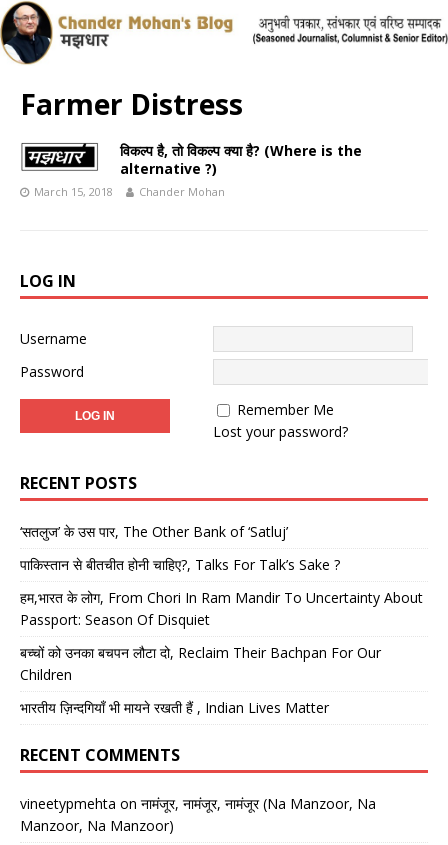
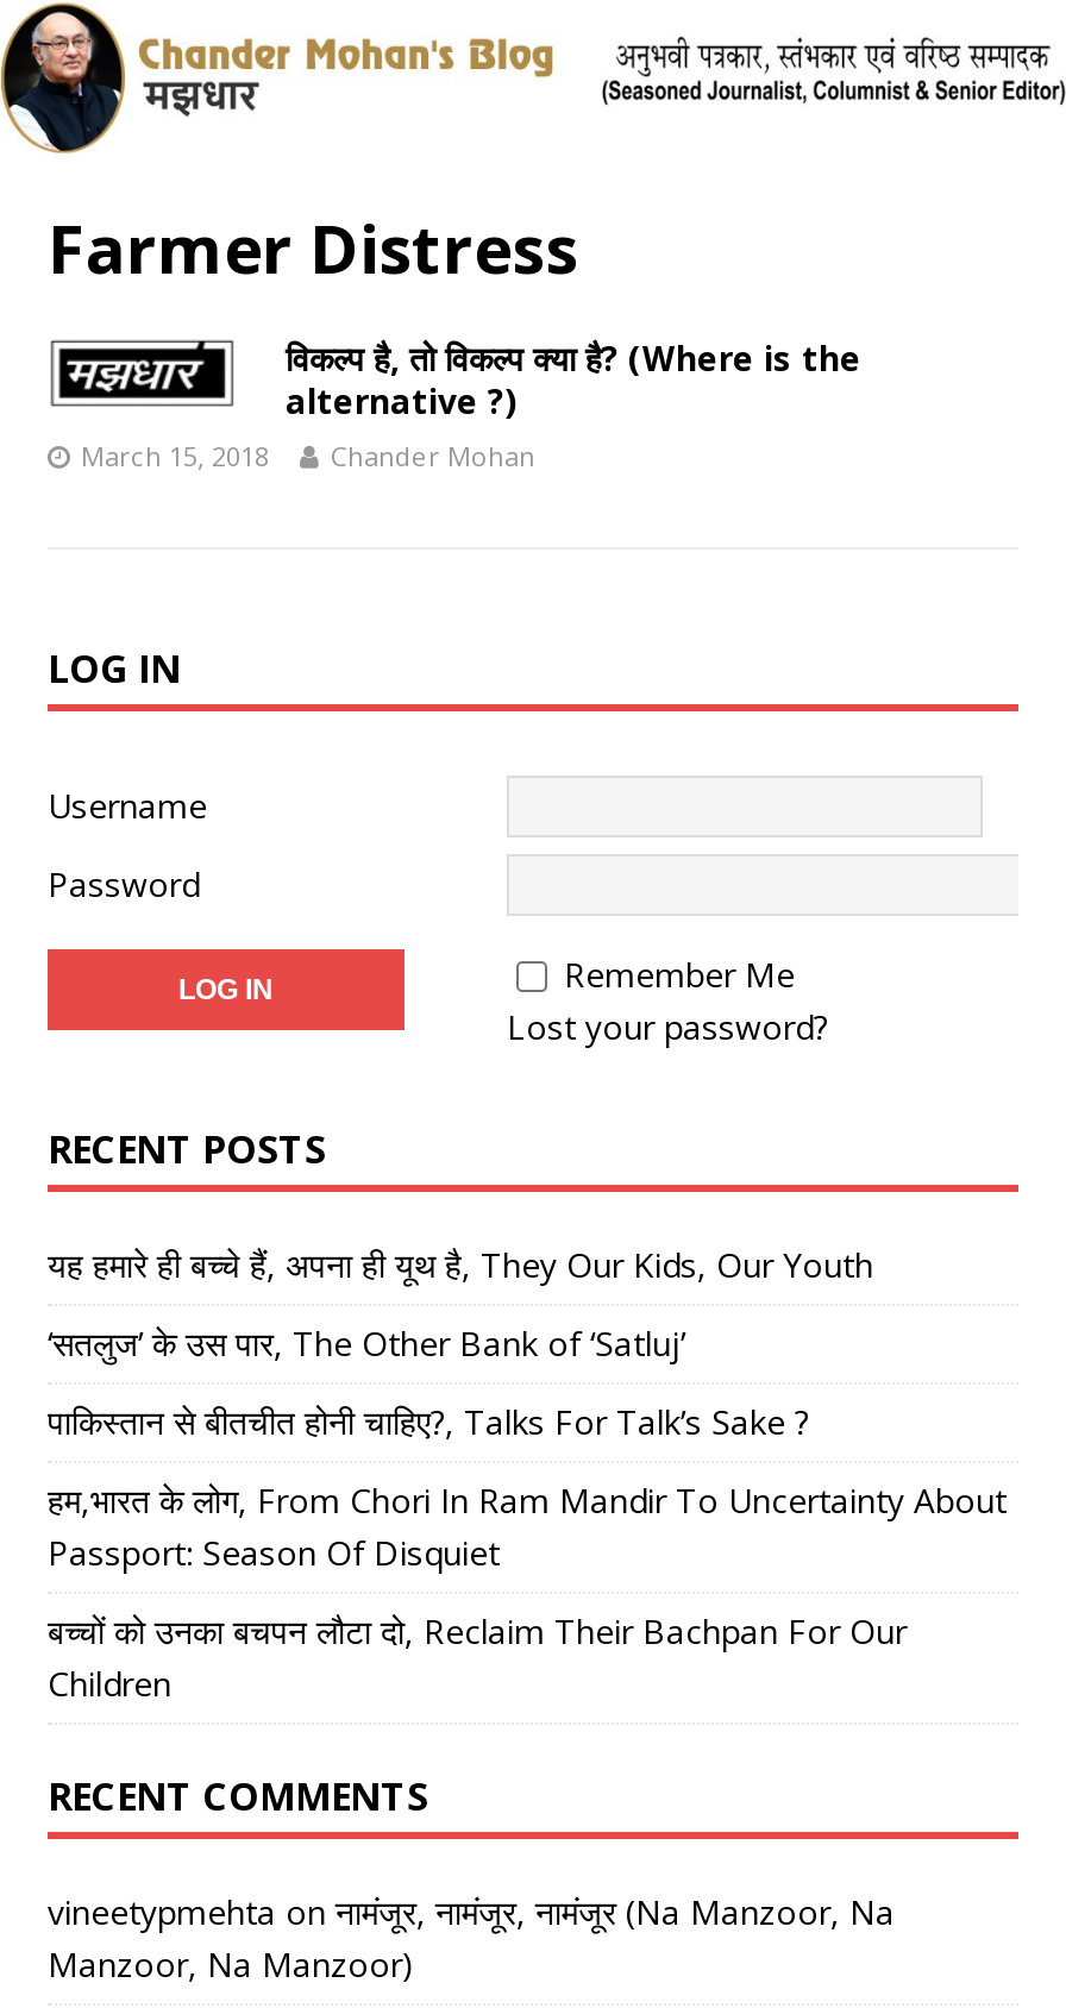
none -> [48,1241,873,1286] यह हमारे ही बच्चे हैं, अपना ही यूथ है, They Our Kids, Our Youth
moved [20,521,423,683] -> [48,1319,1007,1705]: ‘सतलुज’ के उस पार, The Other Bank of ‘Satluj’ | पाकिस्तान से बीतचीत होनी चाहिए?, Talks For Talk’s Sake ? | हम,भारत के लोग, From Chori In Ram Mandir To Uncertainty About | Passport: Season Of Disquiet | बच्चों को उनका बचपन लौटा दो, Reclaim Their Bachpan For Our | Children
[20,697,329,716] भारतीय ज़िन्दगियाँ भी मायने रखती हैं , Indian Lives Matter -> none

